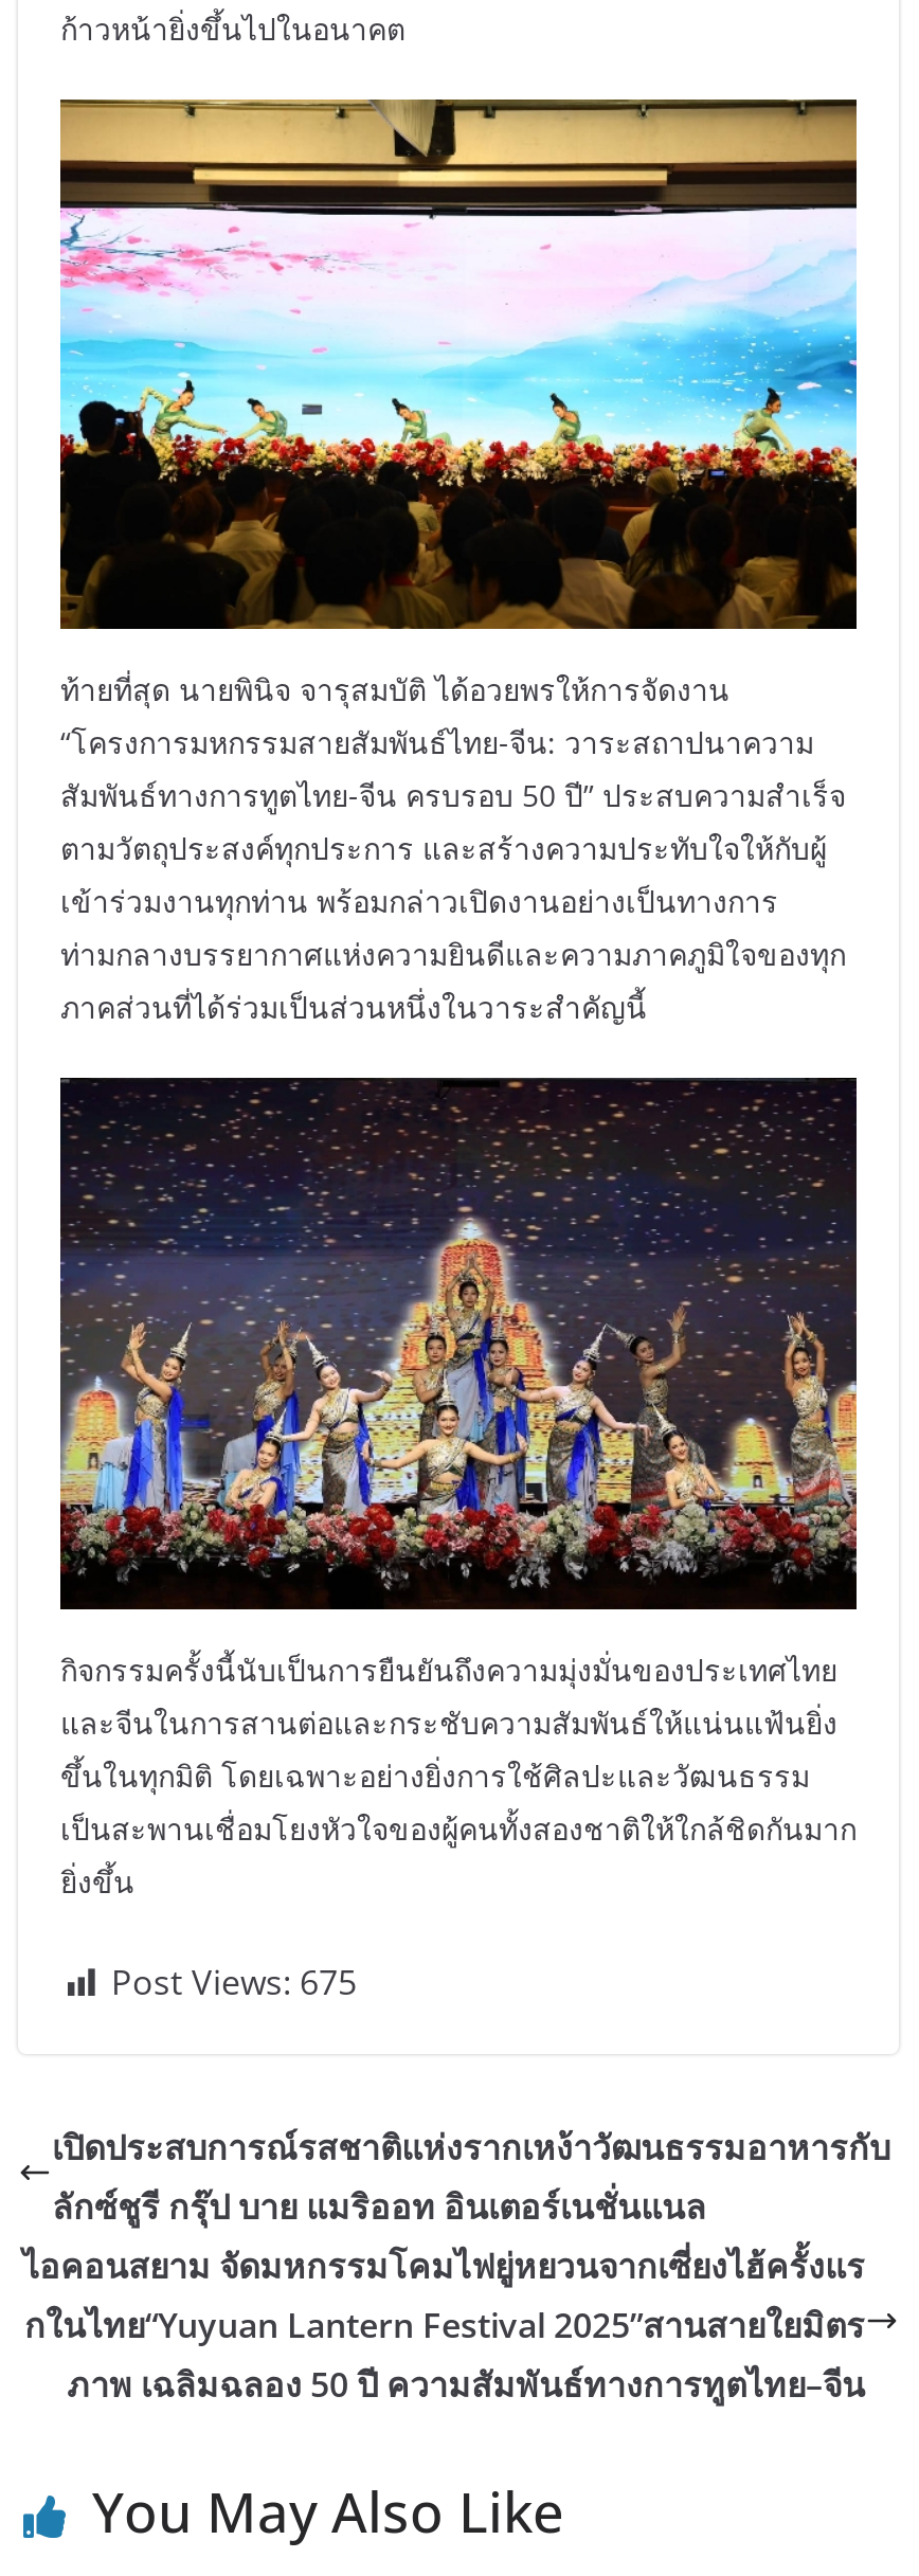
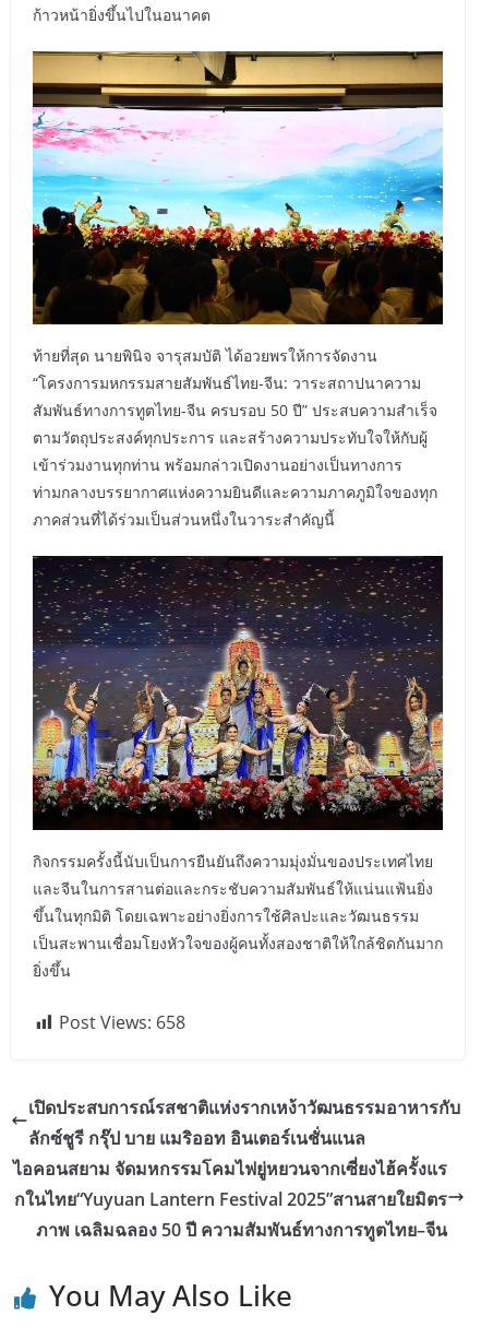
[111,1959,357,2006] Post Views: 675 -> [59,1010,185,1034] Post Views: 658

